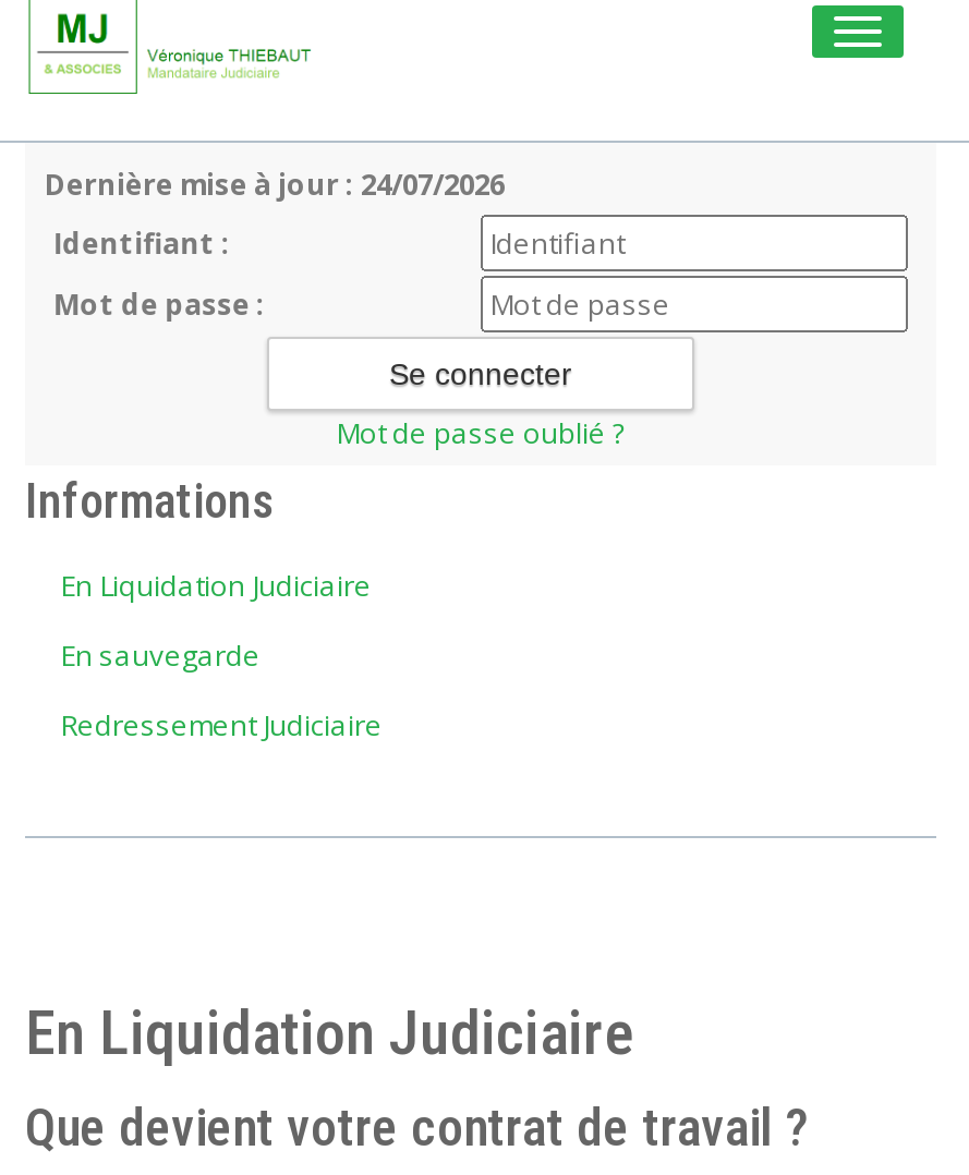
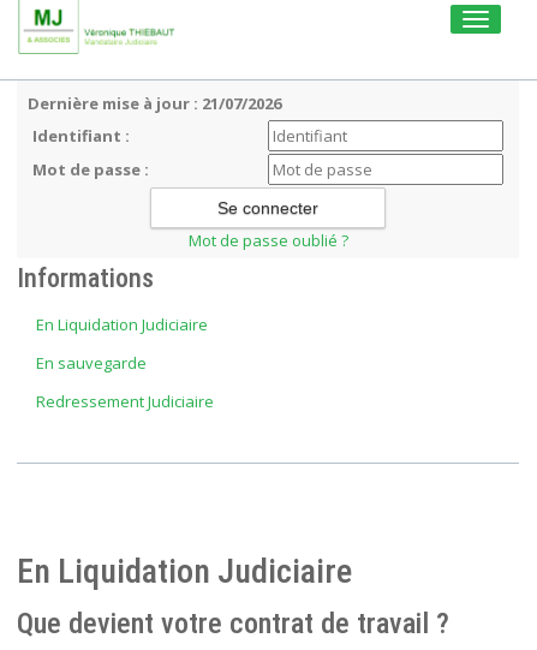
[45,165,505,204] Dernière mise à jour : 24/07/2026 -> [28,93,281,114] Dernière mise à jour : 21/07/2026

